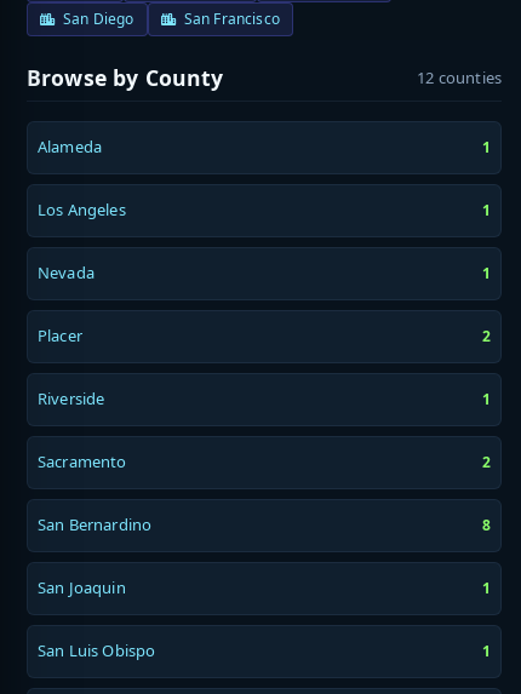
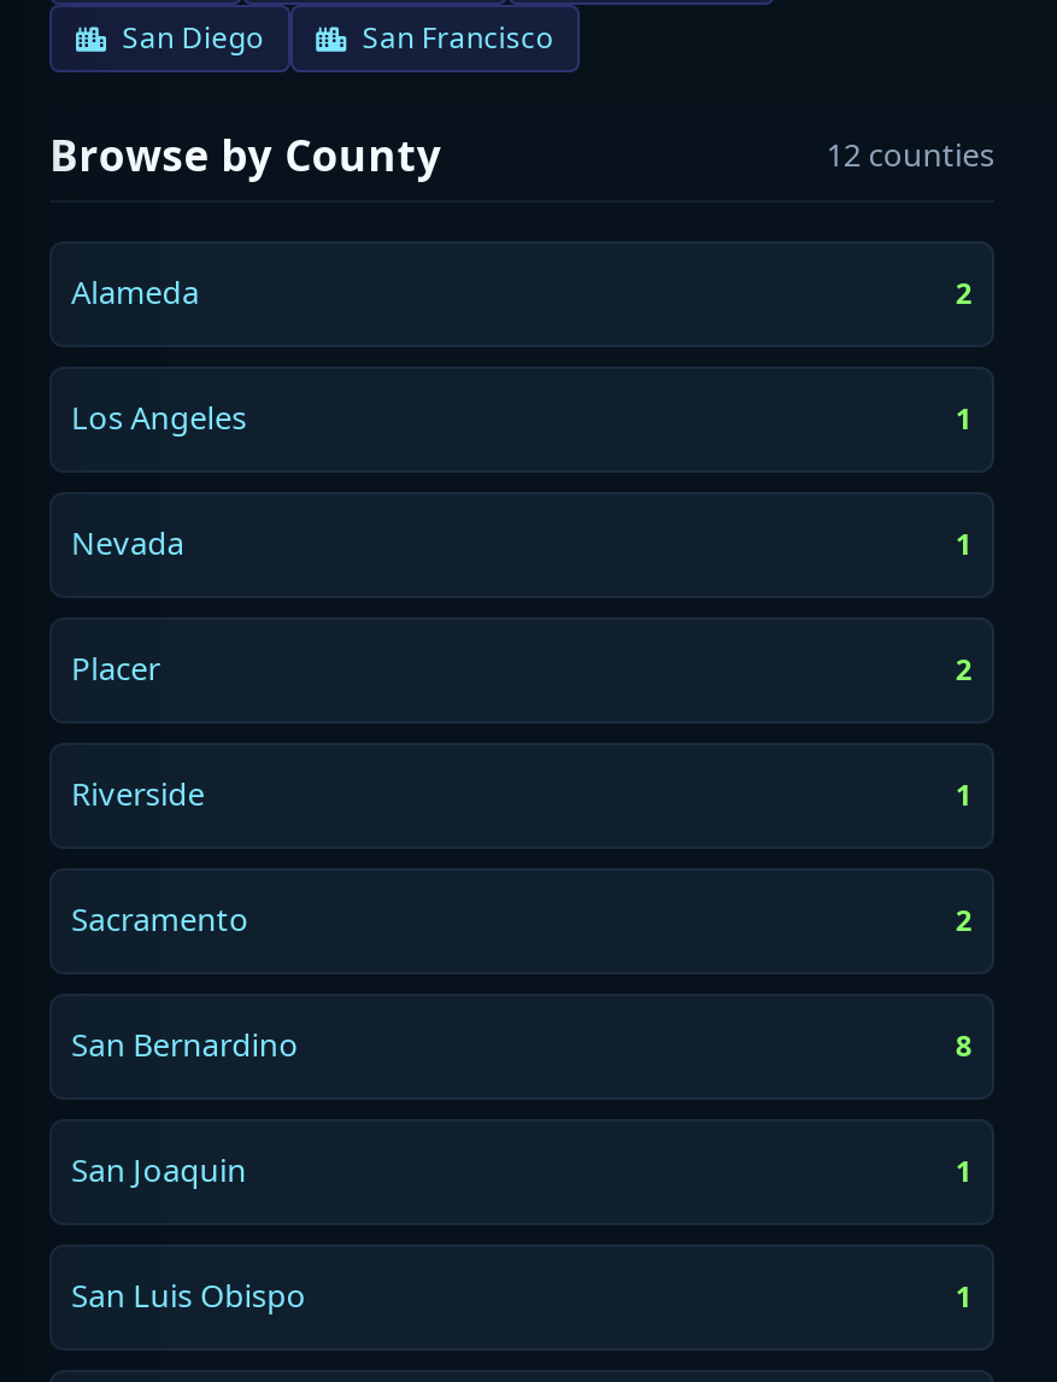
[482,137,491,157] 1 -> [955,273,973,314] 2

